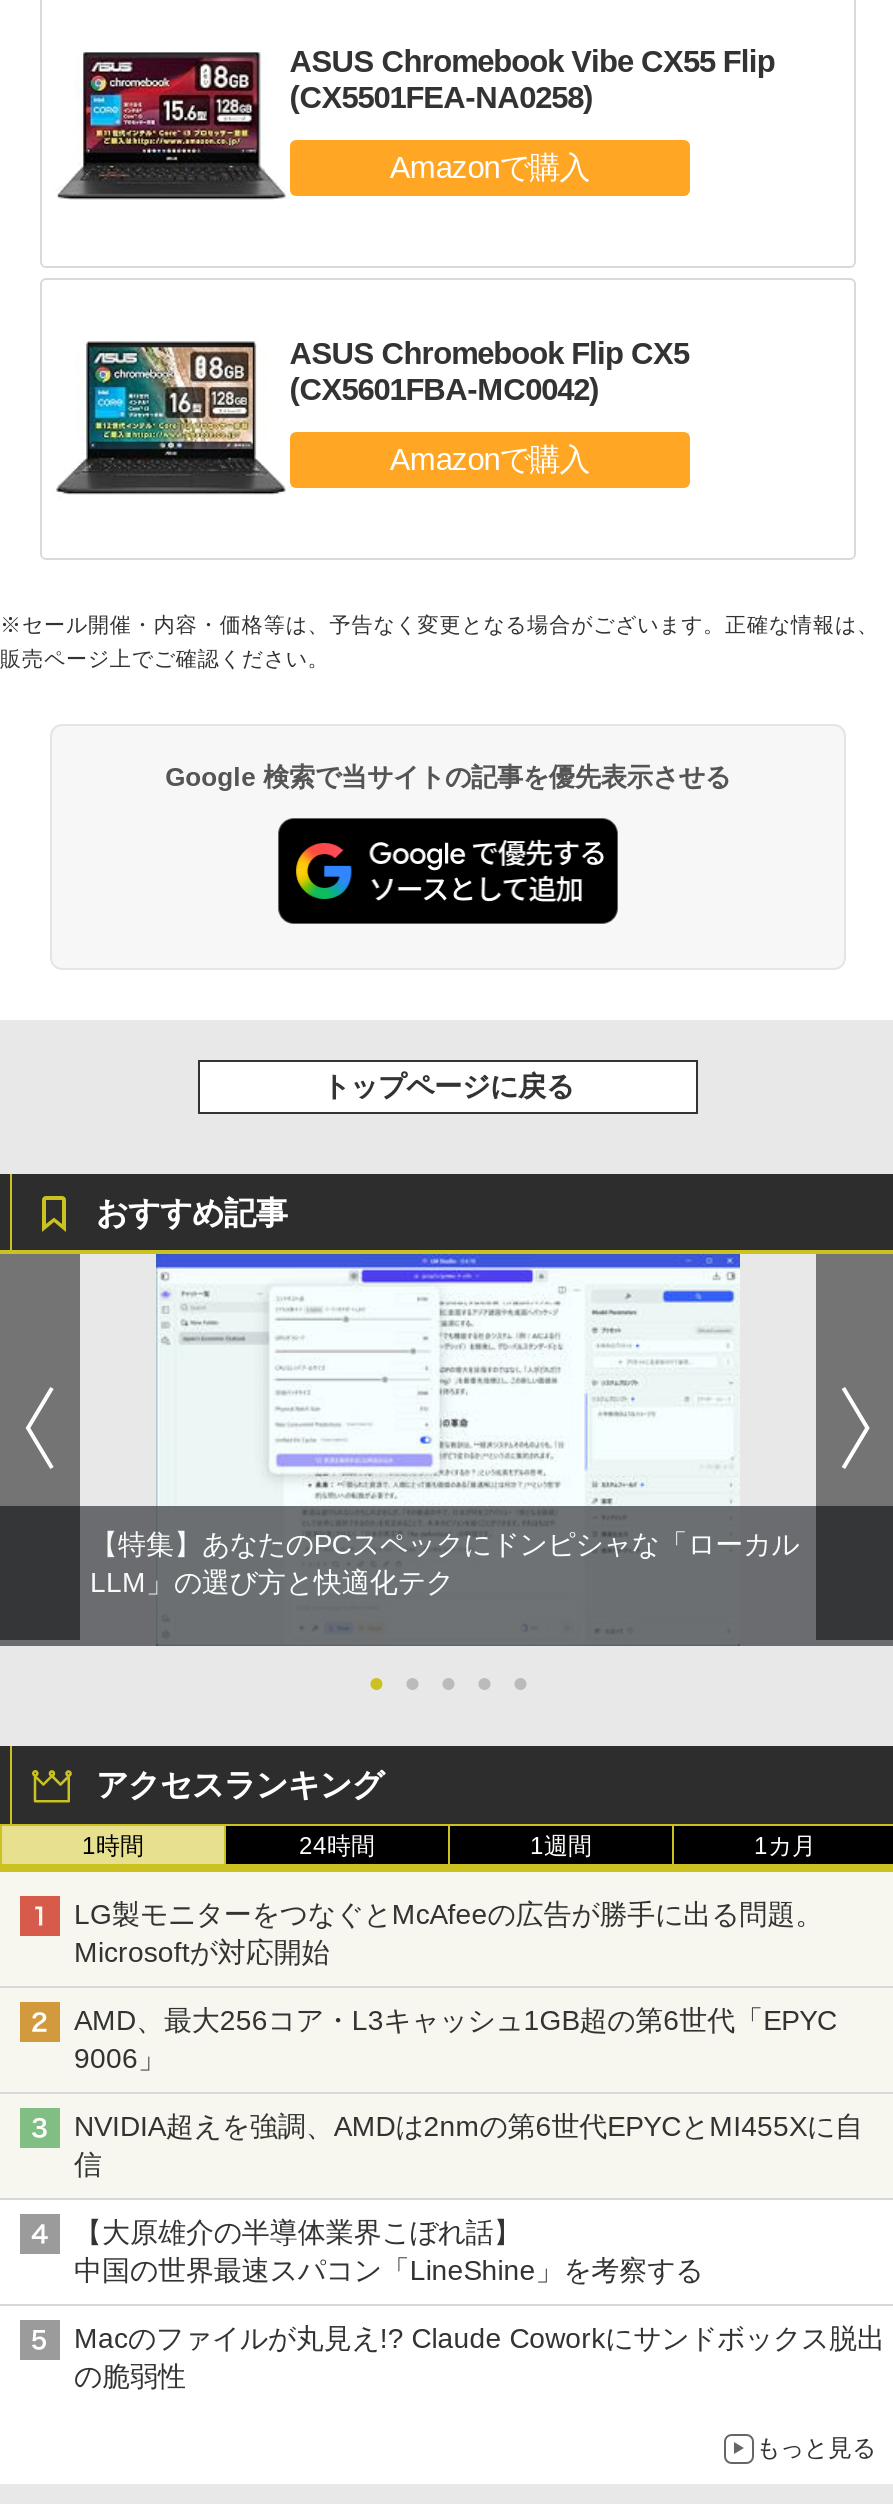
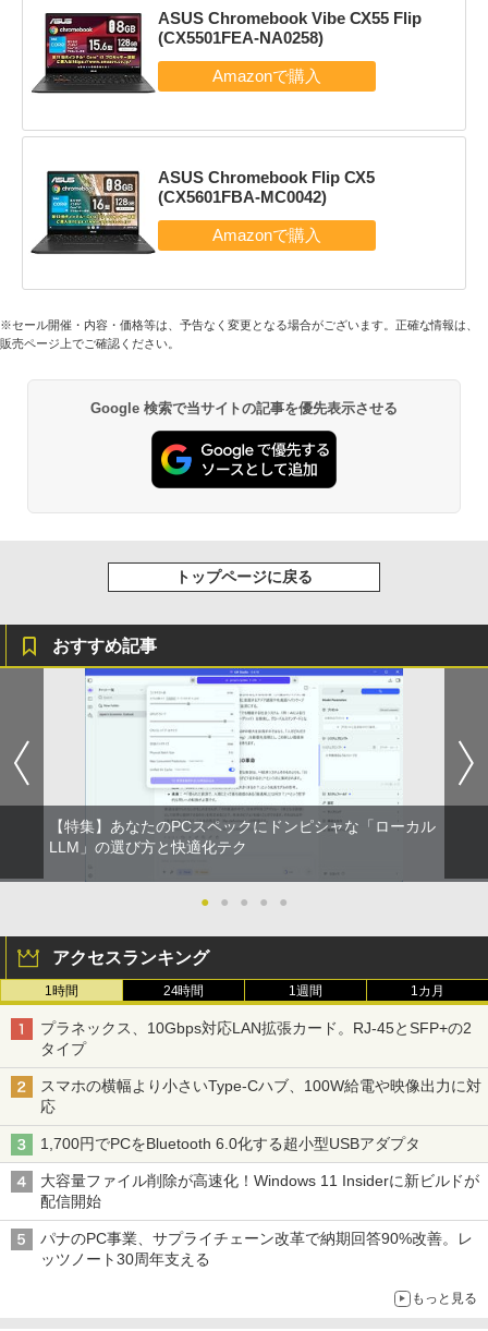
[74,1898,823,1968] LG製モニターをつなぐとMcAfeeの広告が勝手に出る問題。 | Microsoftが対応開始 -> [40,1019,471,1057] プラネックス、10Gbps対応LAN拡張カード。RJ-45とSFP+の2 | タイプ
[74,2004,837,2074] AMD、最大256コア・L3キャッシュ1GB超の第6世代「EPYC | 9006」 -> [40,1077,481,1115] スマホの横幅より小さいType-Cハブ、100W給電や映像出力に対 | 応
[74,2110,863,2180] NVIDIA超えを強調、AMDは2nmの第6世代EPYCとMI455Xに自 | 信 -> [40,1135,424,1152] 1,700円でPCをBluetooth 6.0化する超小型USBアダプタ
[74,2216,711,2286] 【大原雄介の半導体業界こぼれ話】 | 中国の世界最速スパコン「LineShine」を考察する -> [40,1172,480,1210] 大容量ファイル削除が高速化！Windows 11 Insiderに新ビルドが | 配信開始
[74,2322,885,2392] Macのファイルが丸見え!? Claude Coworkにサンドボックス脱出 | の脆弱性 -> [40,1229,472,1268] パナのPC事業、サプライチェーン改革で納期回答90%改善。レ | ッツノート30周年支える

